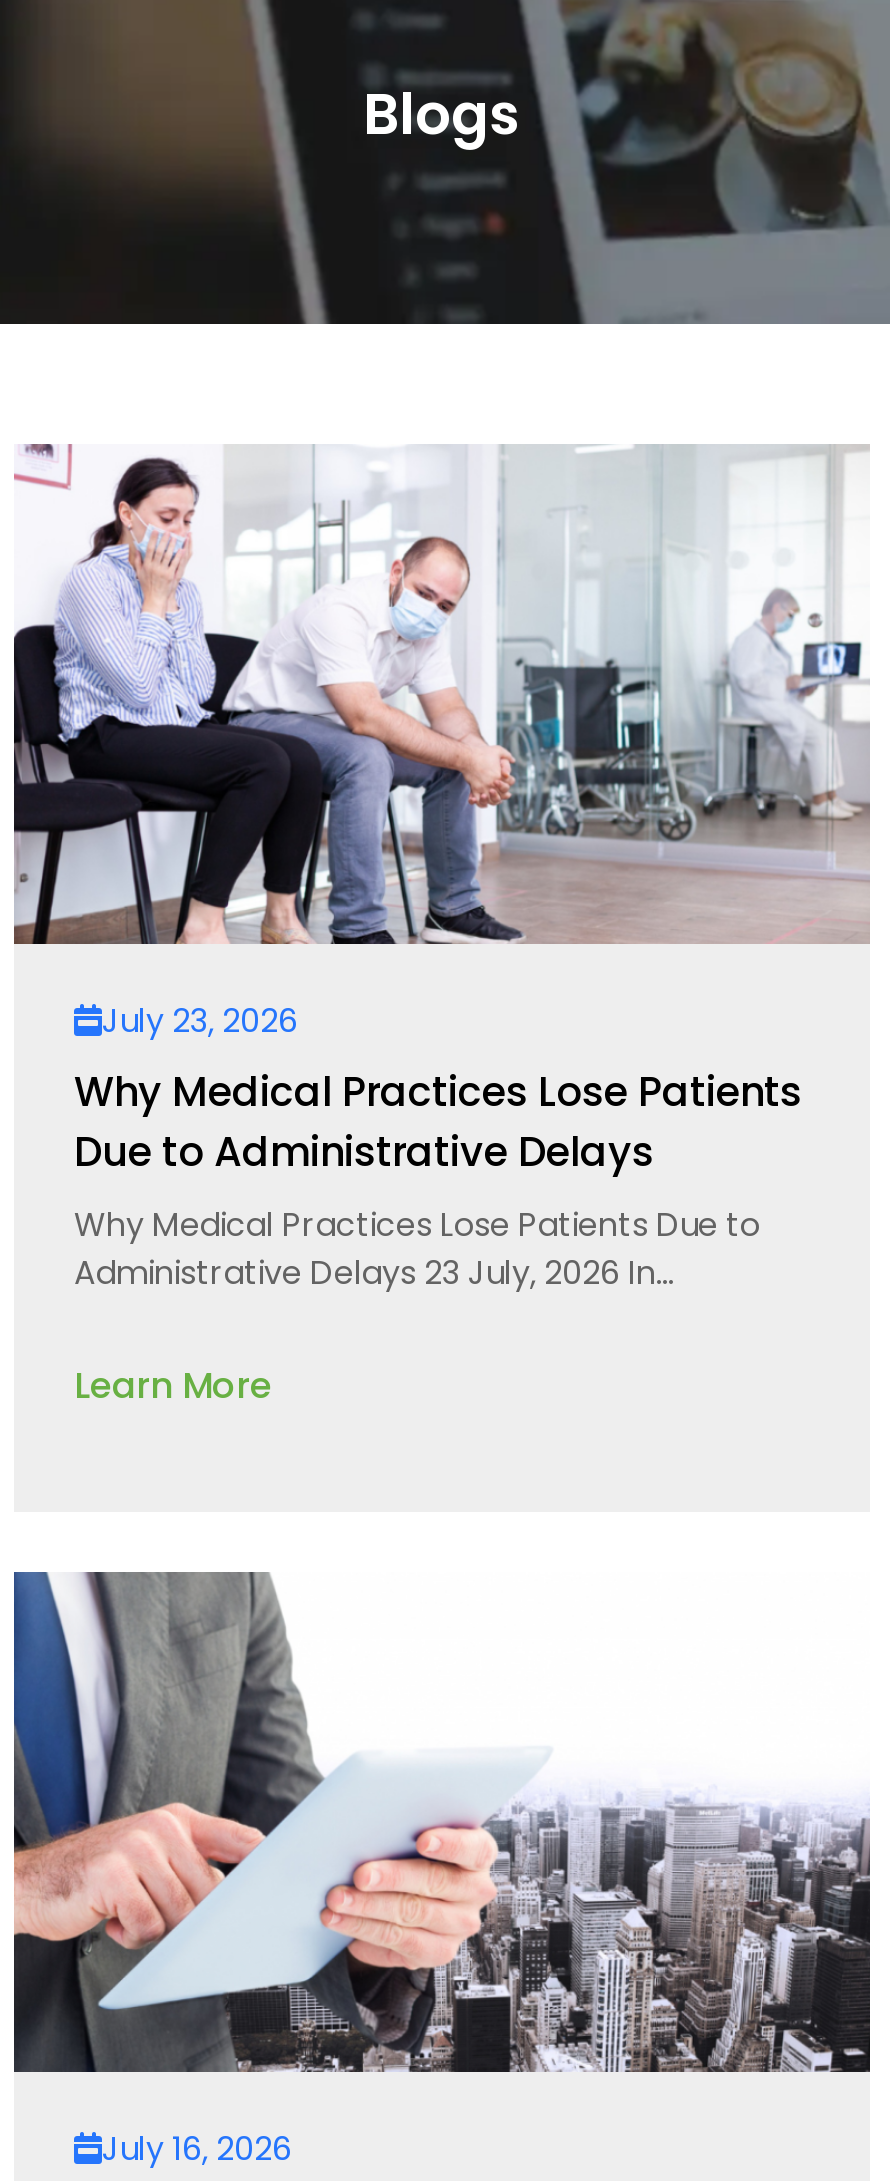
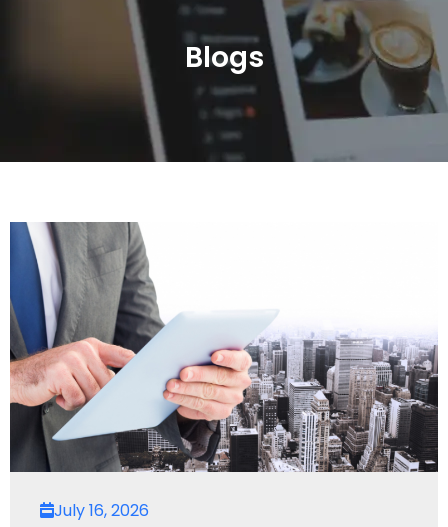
[12,444,870,1411] [image] | July 23, 2026 | Why Medical Practices Lose Patients | Due to Administrative Delays | Why Medical Practices Lose Patients Due to | Administrative Delays 23 July, 2026 In... | Learn More -> none

